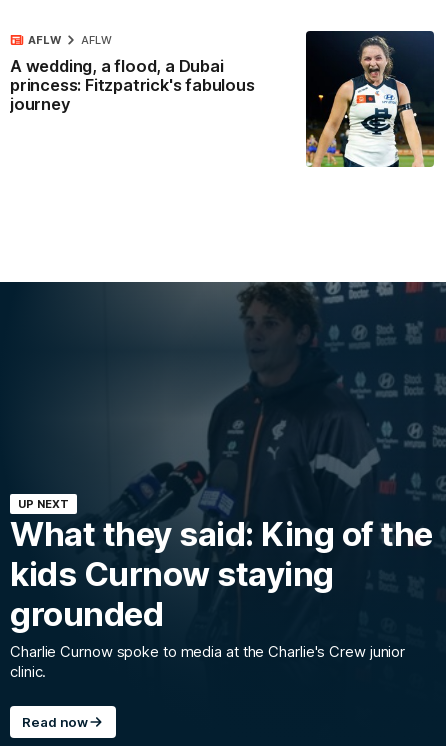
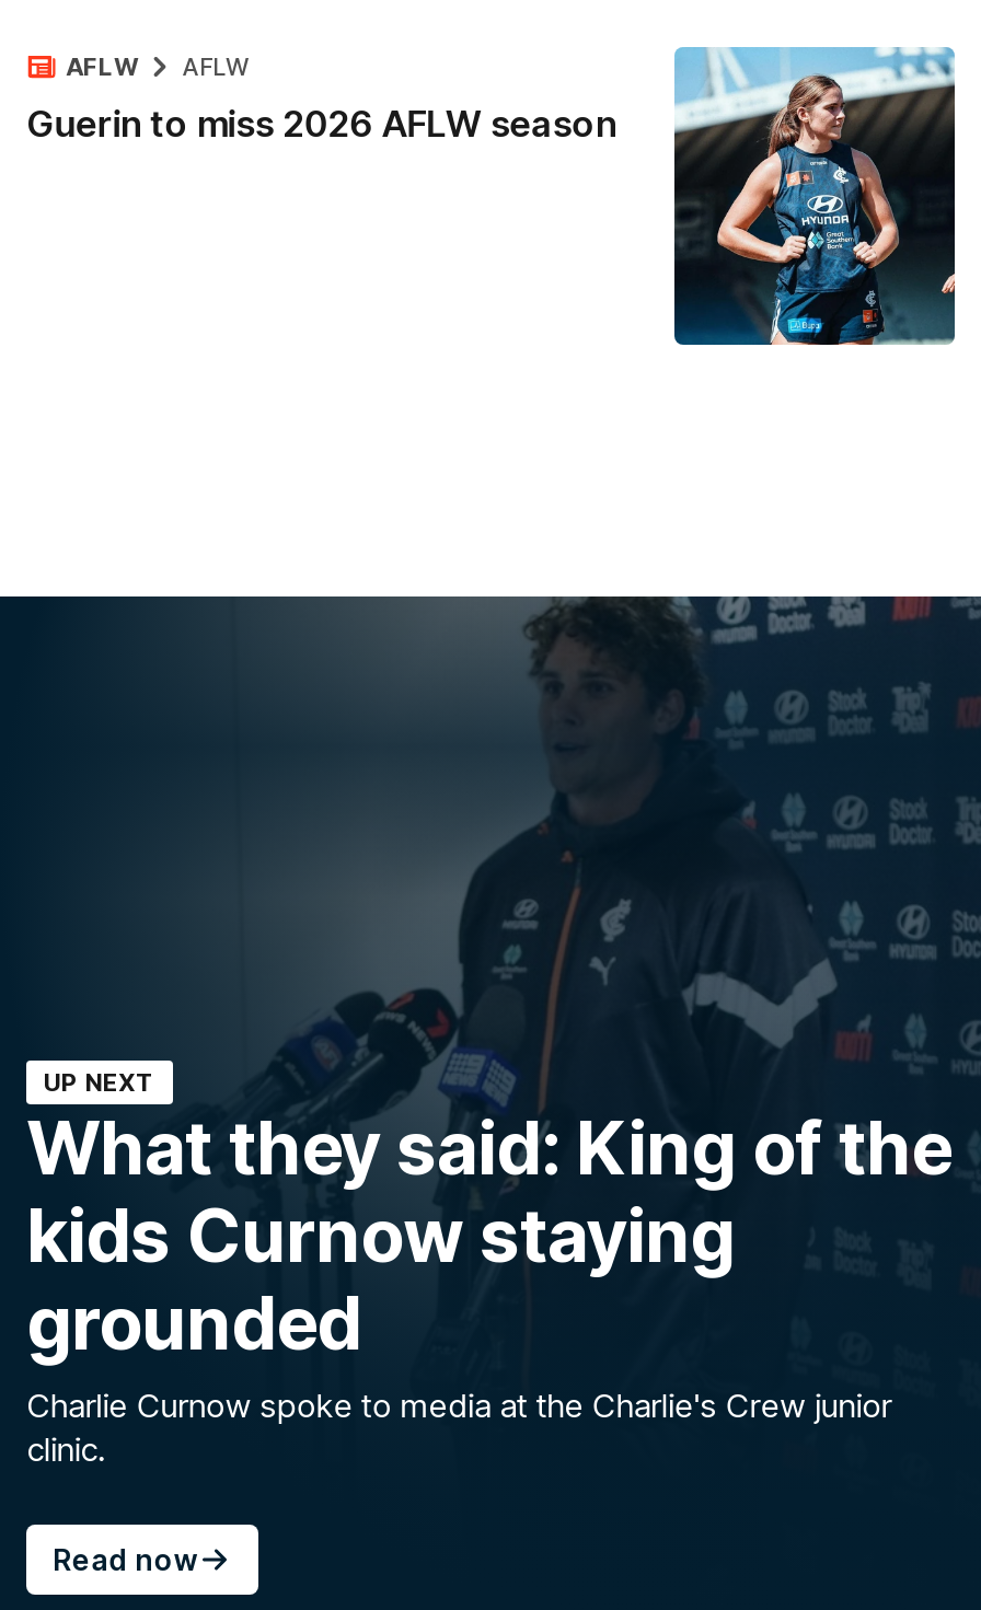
[305,30,435,168] [image] -> [672,47,957,347] [image]
[10,56,255,114] A wedding, a flood, a Dubai | princess: Fitzpatrick's fabulous | journey -> [26,102,617,146] Guerin to miss 2026 AFLW season

